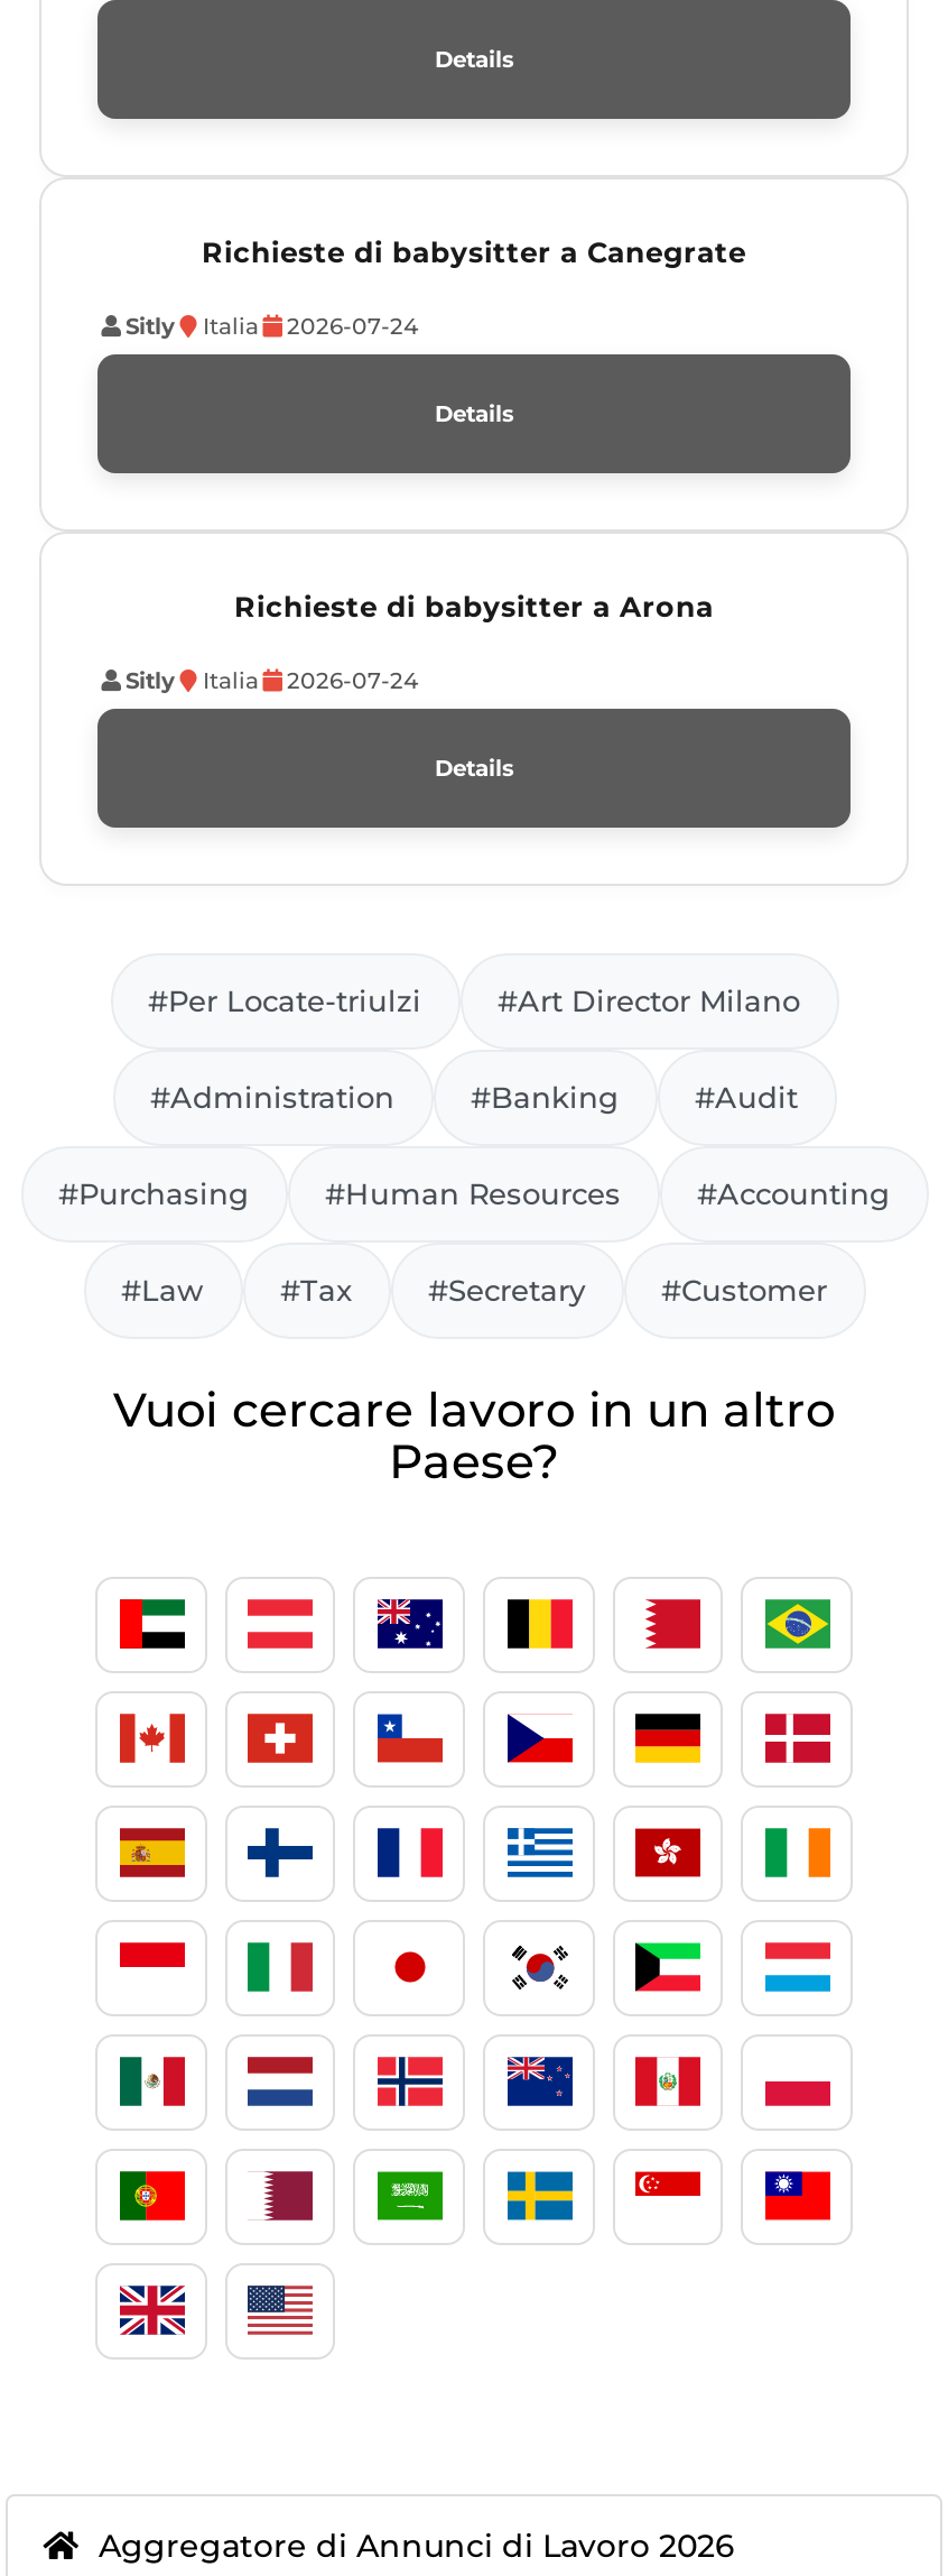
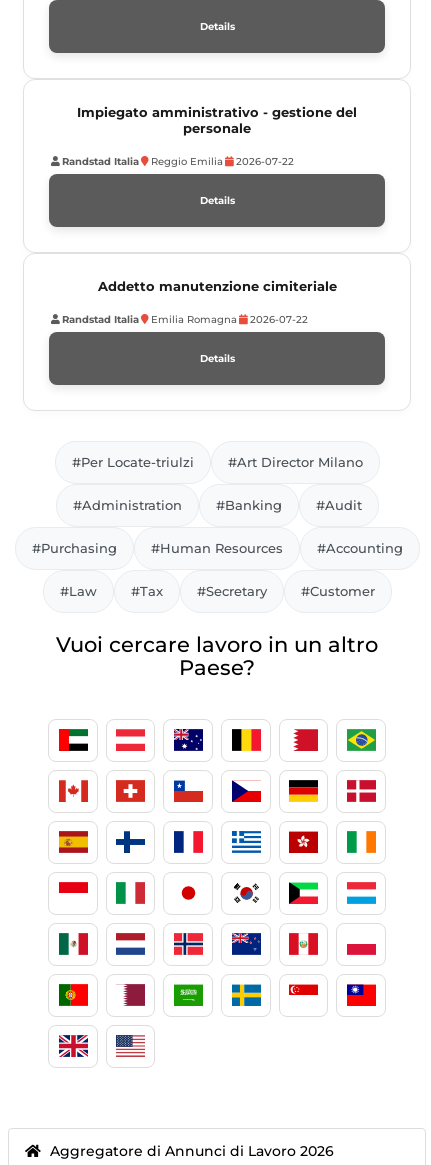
[202,235,746,269] Richieste di babysitter a Canegrate -> [77,105,357,136] Impiegato amministrativo - gestione del | personale
[126,311,419,340] Sitly | Italia | 2026-07-24 -> [61,155,293,168] Randstad Italia | Reggio Emilia | 2026-07-22
[234,589,714,623] Richieste di babysitter a Arona -> [97,279,336,294] Addetto manutenzione cimiteriale
[126,666,419,695] Sitly | Italia | 2026-07-24 -> [61,313,307,326] Randstad Italia | Emilia Romagna | 2026-07-22

